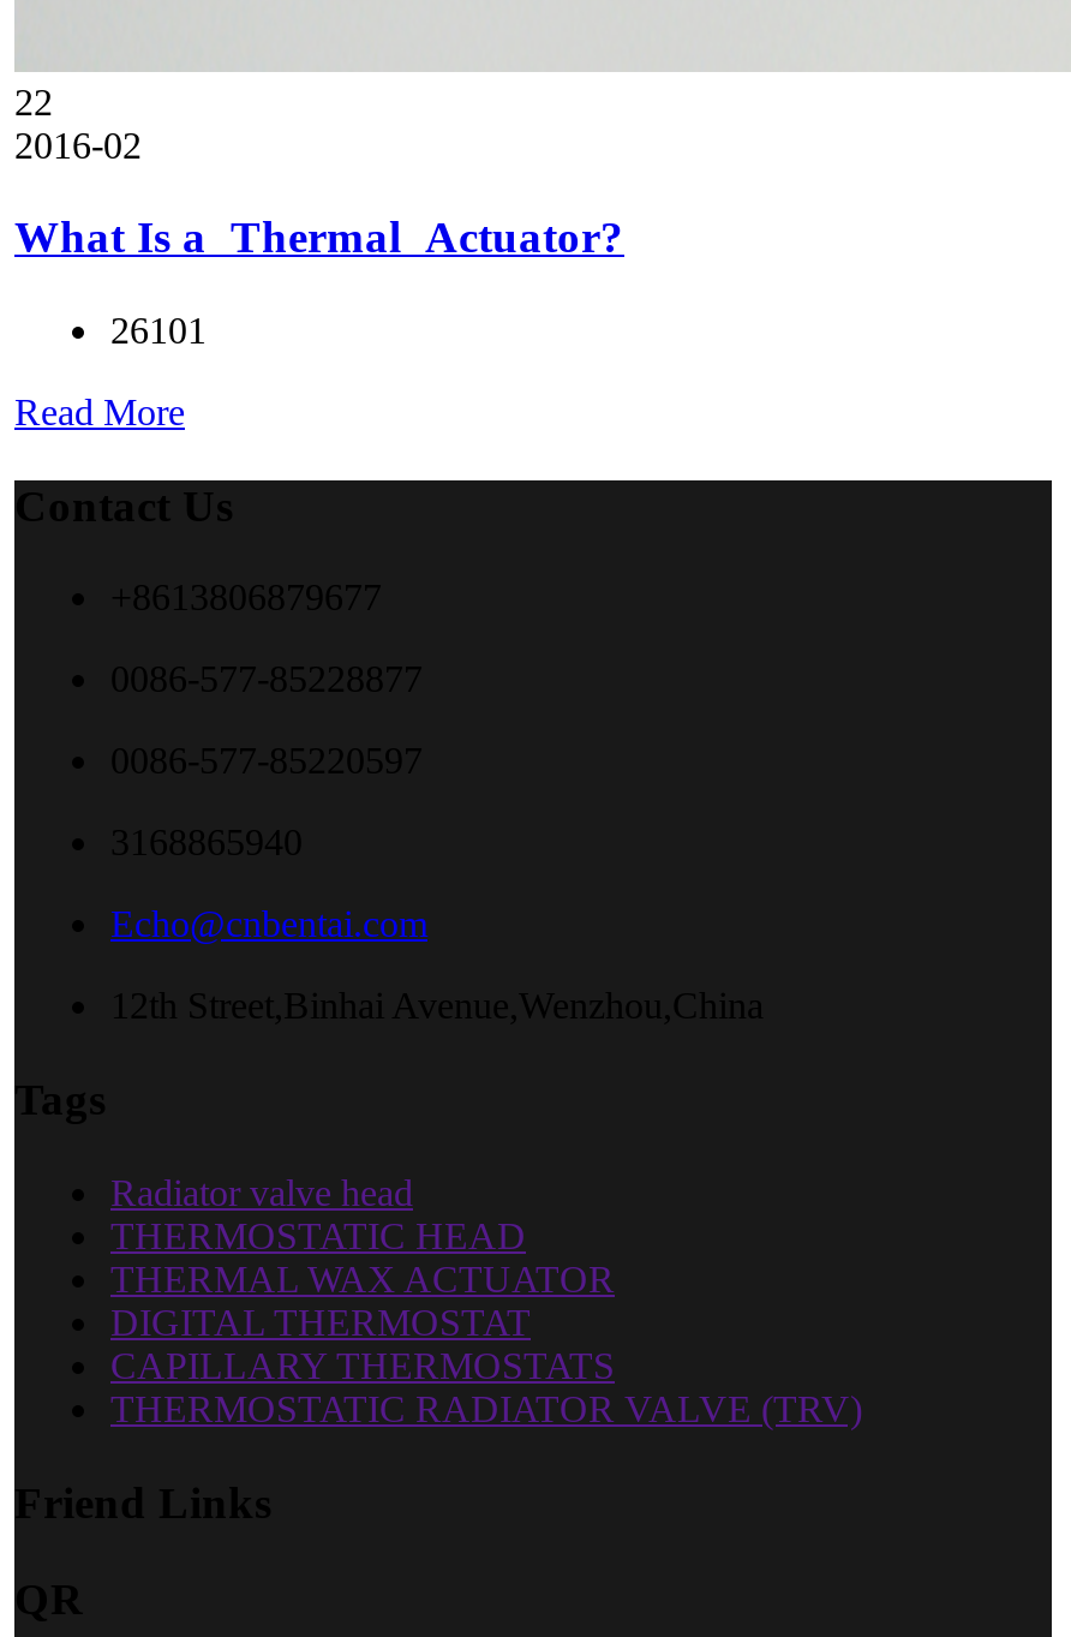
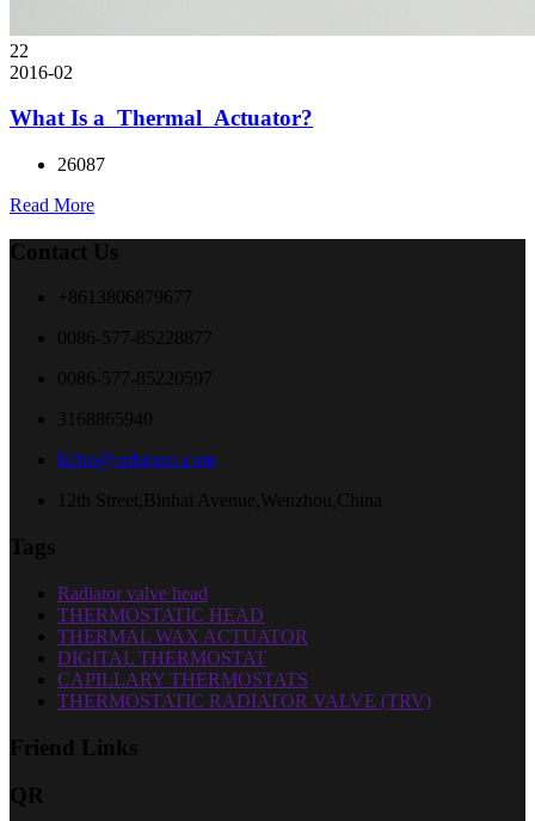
[110,310,207,351] 26101 -> [57,154,105,174] 26087

